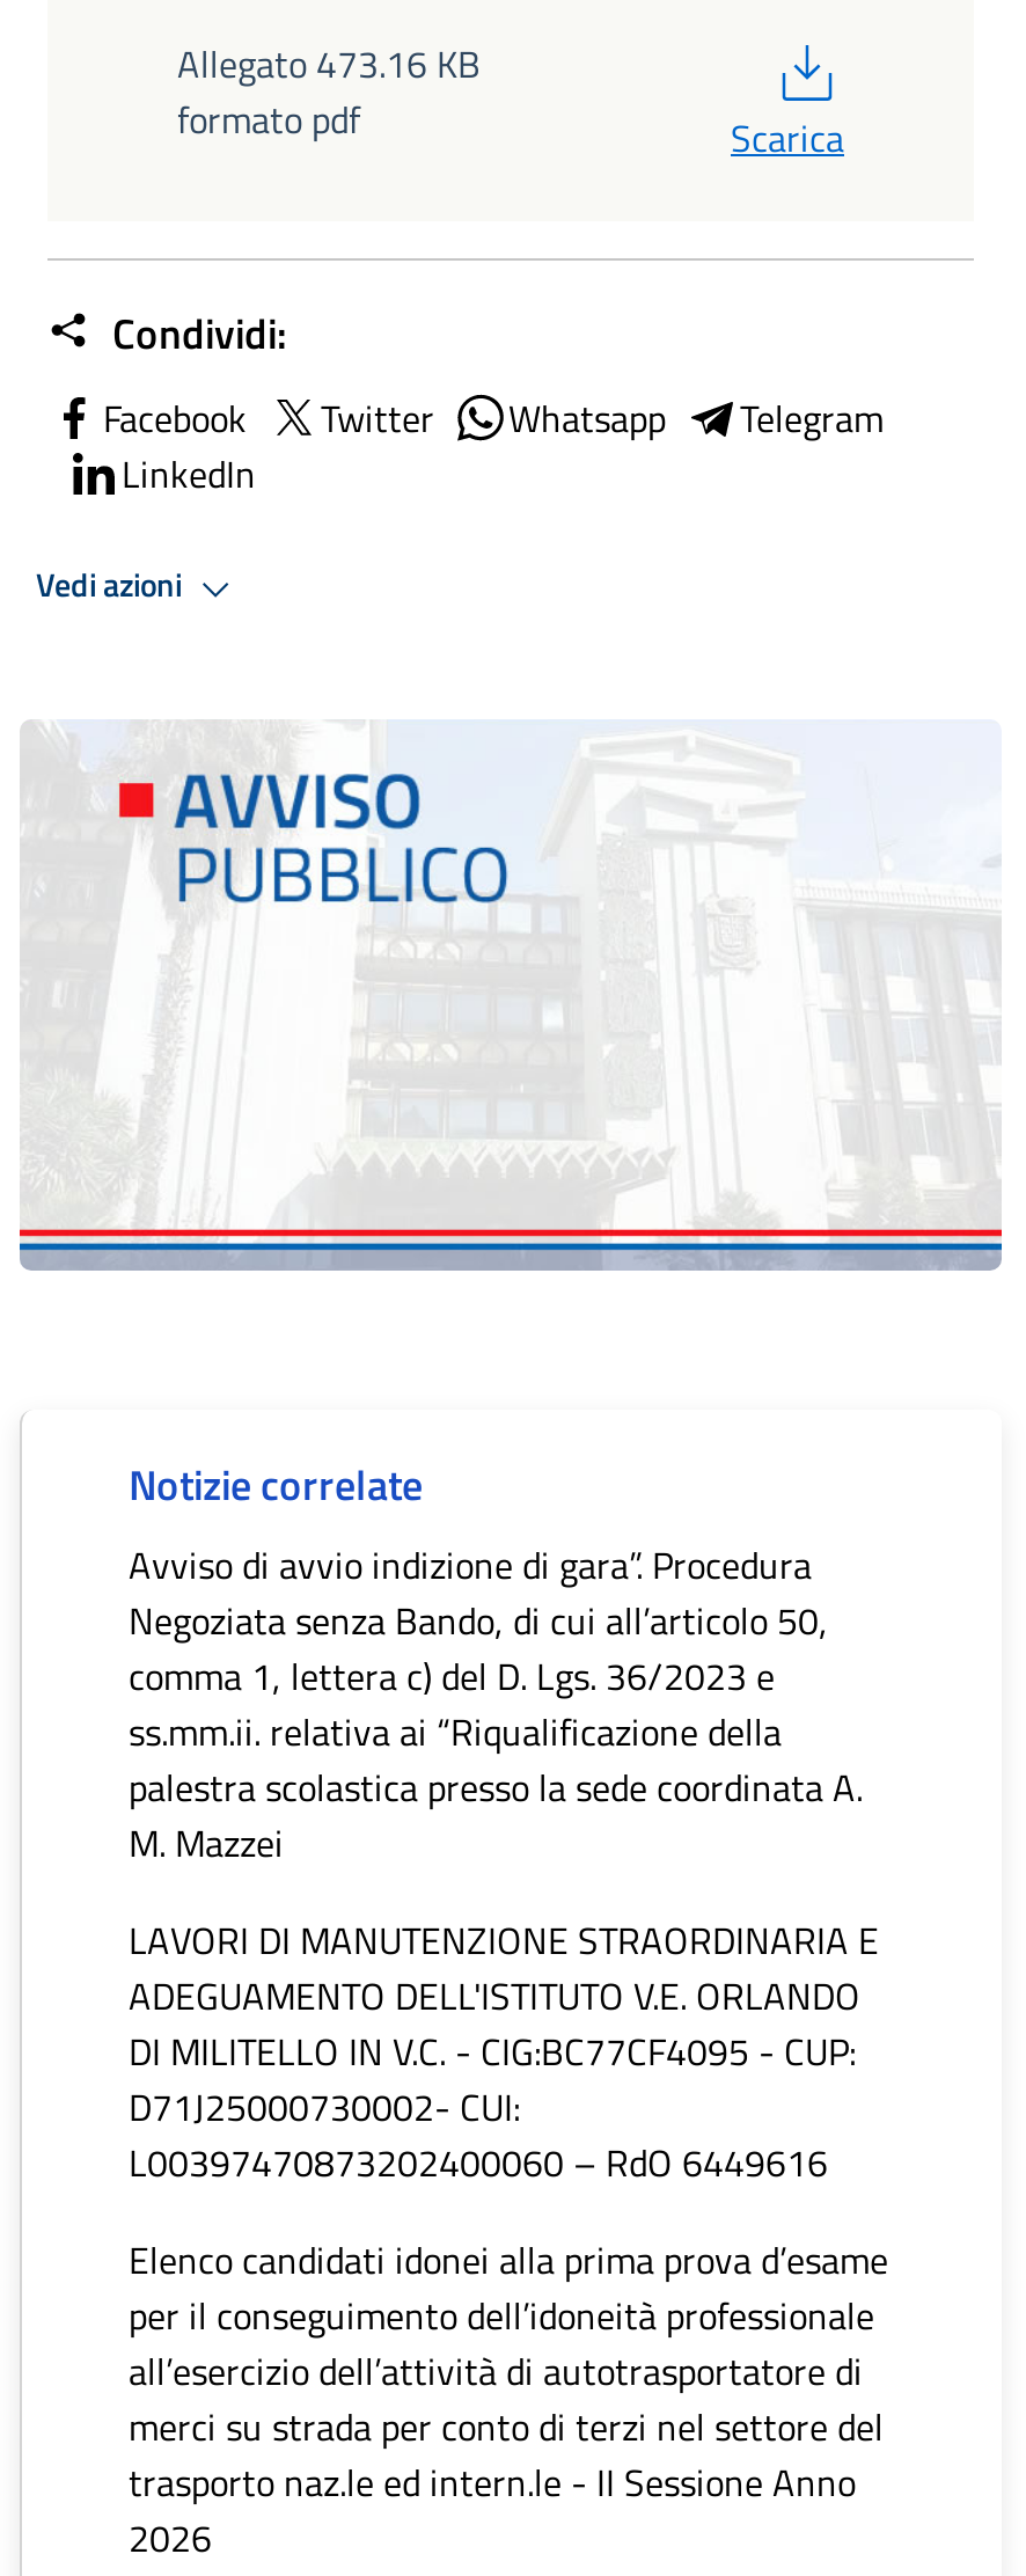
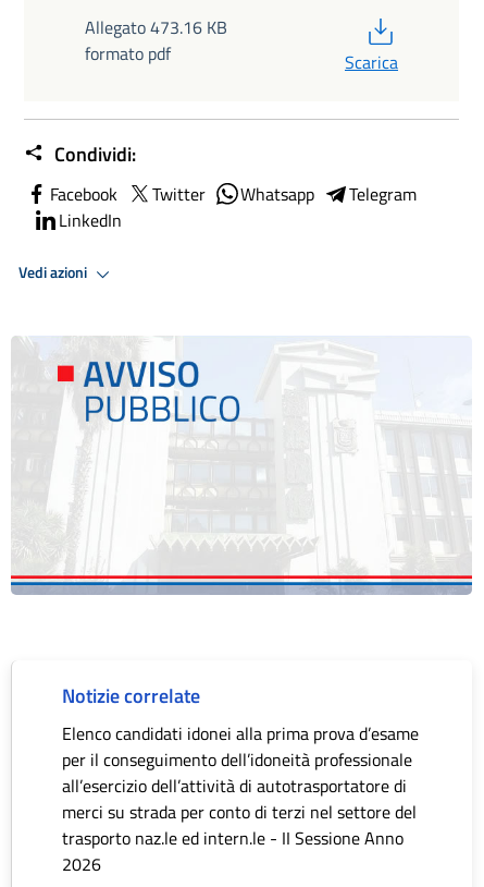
[129,1538,879,2191] Avviso di avvio indizione di gara”. Procedura | Negoziata senza Bando, di cui all’articolo 50, | comma 1, lettera c) del D. Lgs. 36/2023 e | ss.mm.ii. relativa ai “Riqualificazione della | palestra scolastica presso la sede coordinata A. | M. Mazzei | LAVORI DI MANUTENZIONE STRAORDINARIA E | ADEGUAMENTO DELL'ISTITUTO V.E. ORLANDO | DI MILITELLO IN V.C. - CIG:BC77CF4095 - CUP: | D71J25000730002- CUI: | L00397470873202400060 – RdO 6449616 -> none

